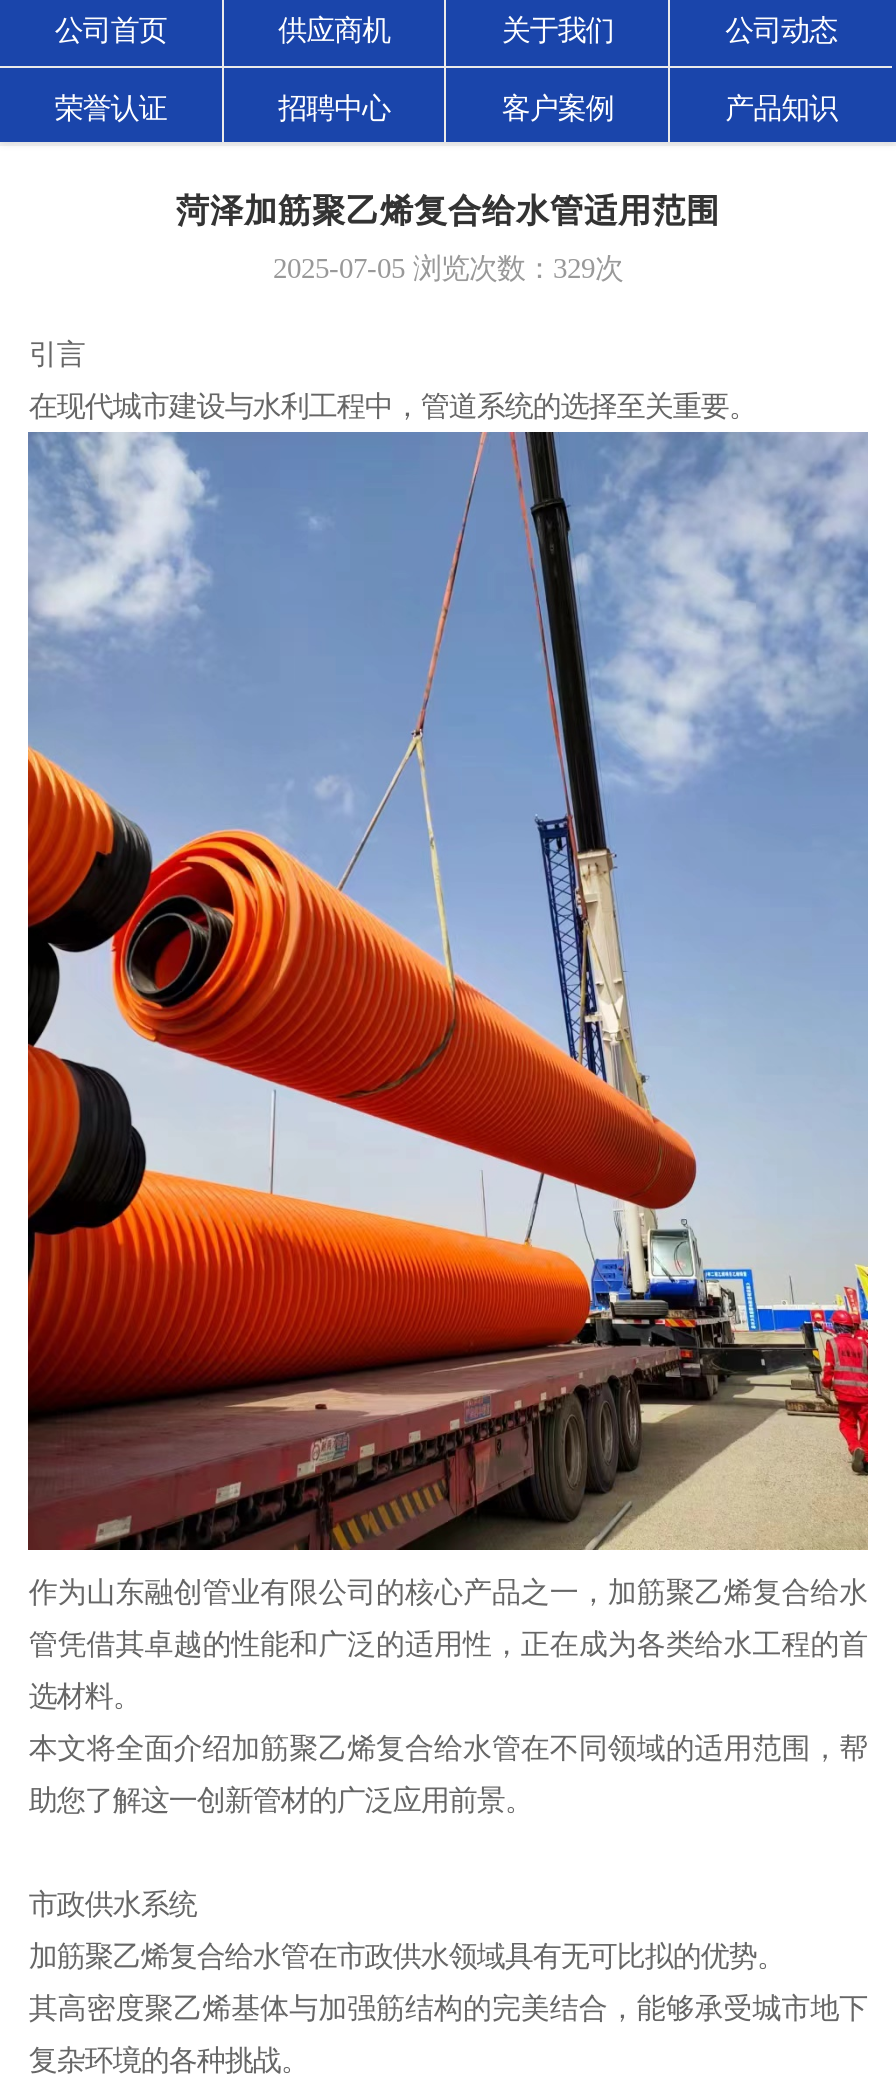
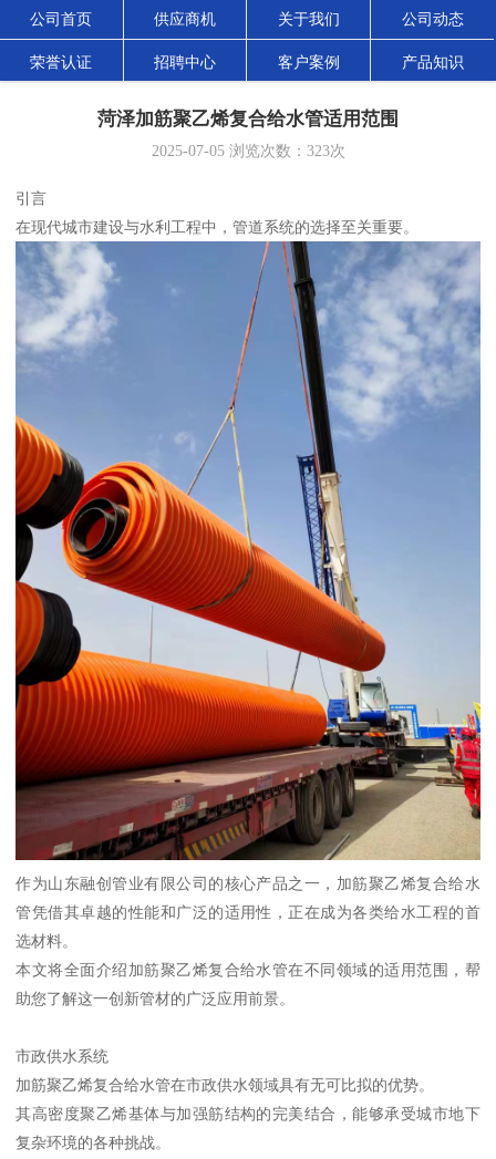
[273,253,623,285] 2025-07-05浏览次数：329次 -> [151,142,345,160] 2025-07-05浏览次数：323次

